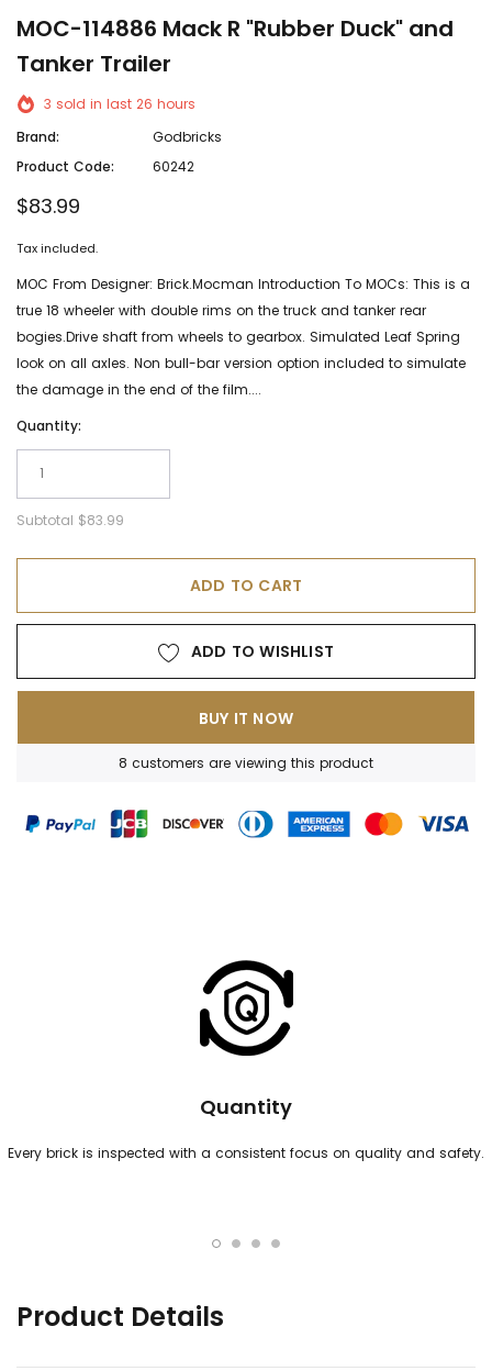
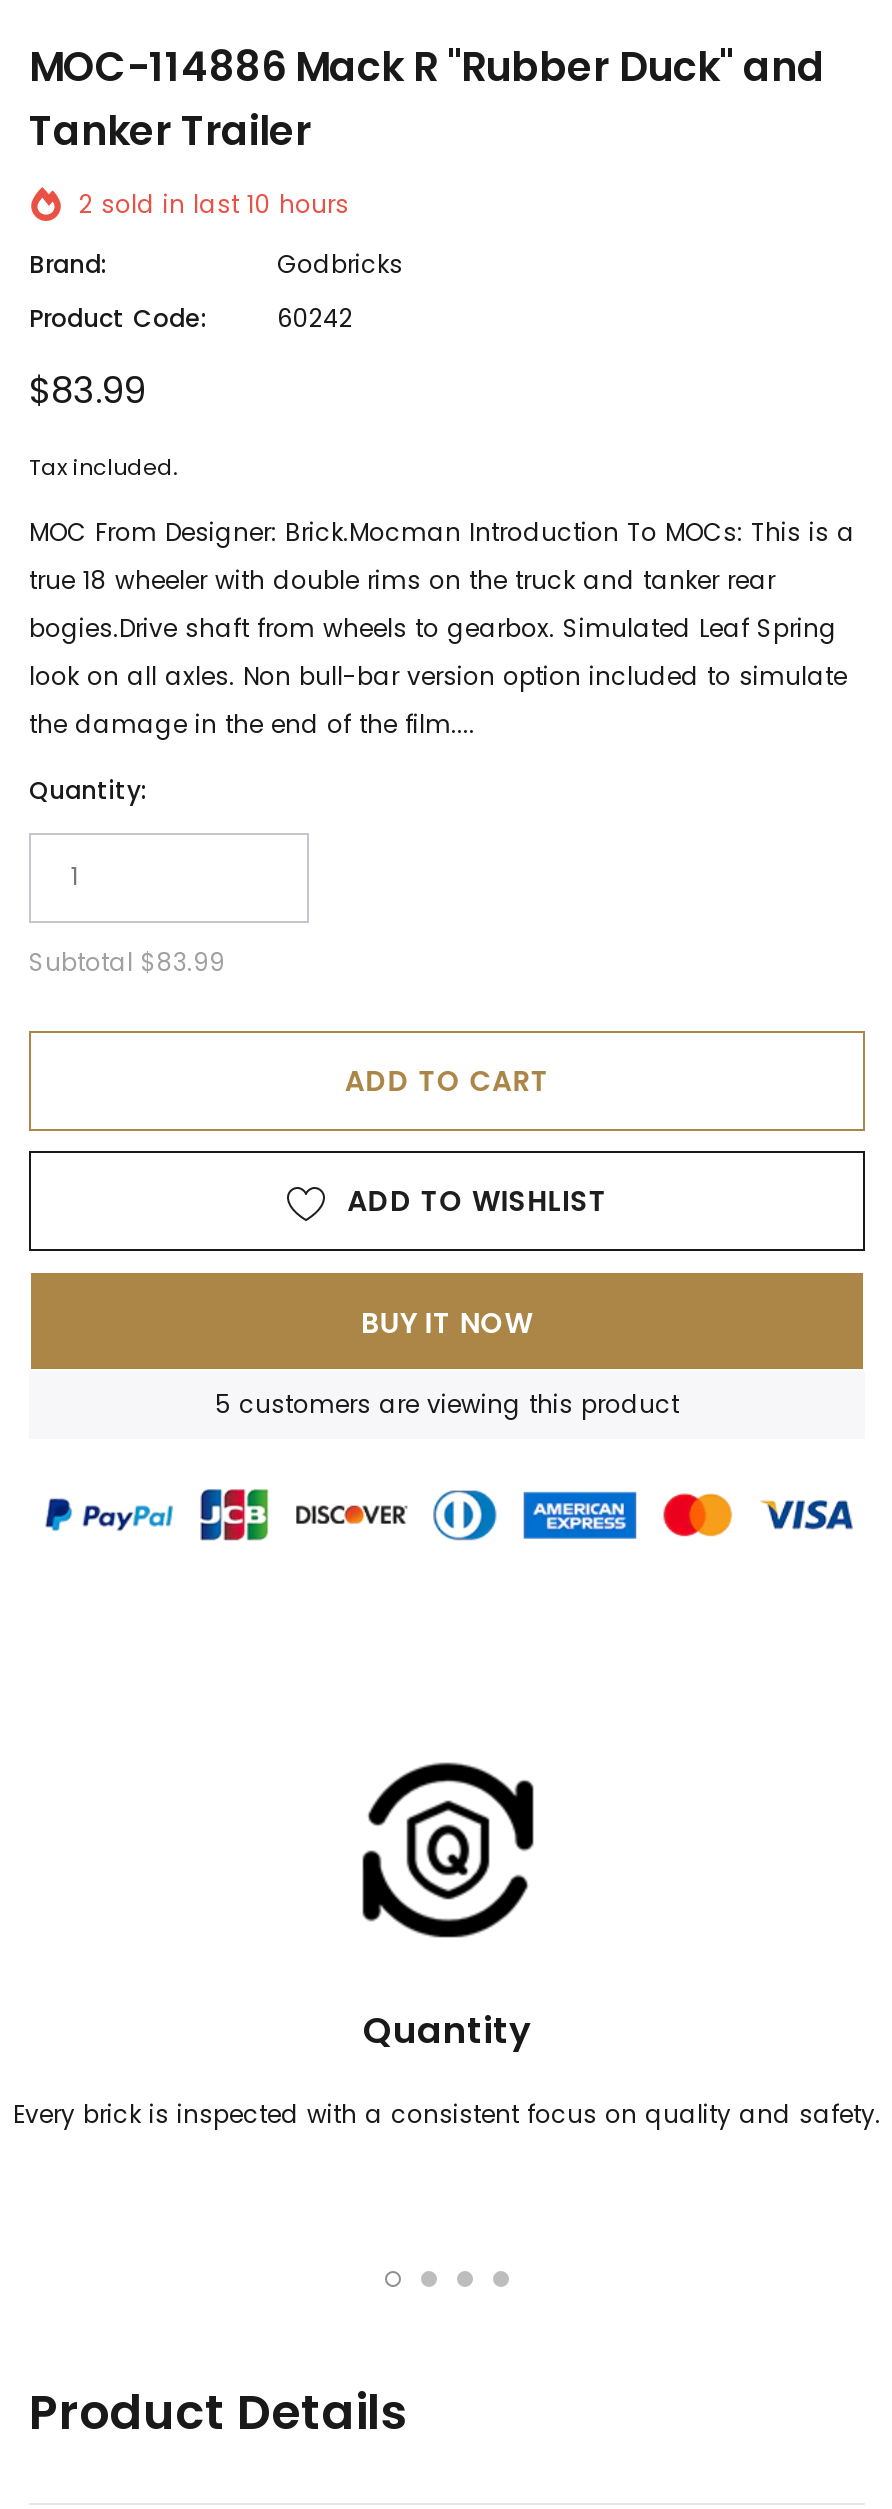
[44,94,195,113] 3 sold in last 26 hours -> [79,186,349,220] 2 sold in last 10 hours
[119,753,373,772] 8 customers are viewing this product -> [215,1387,679,1421] 5 customers are viewing this product

